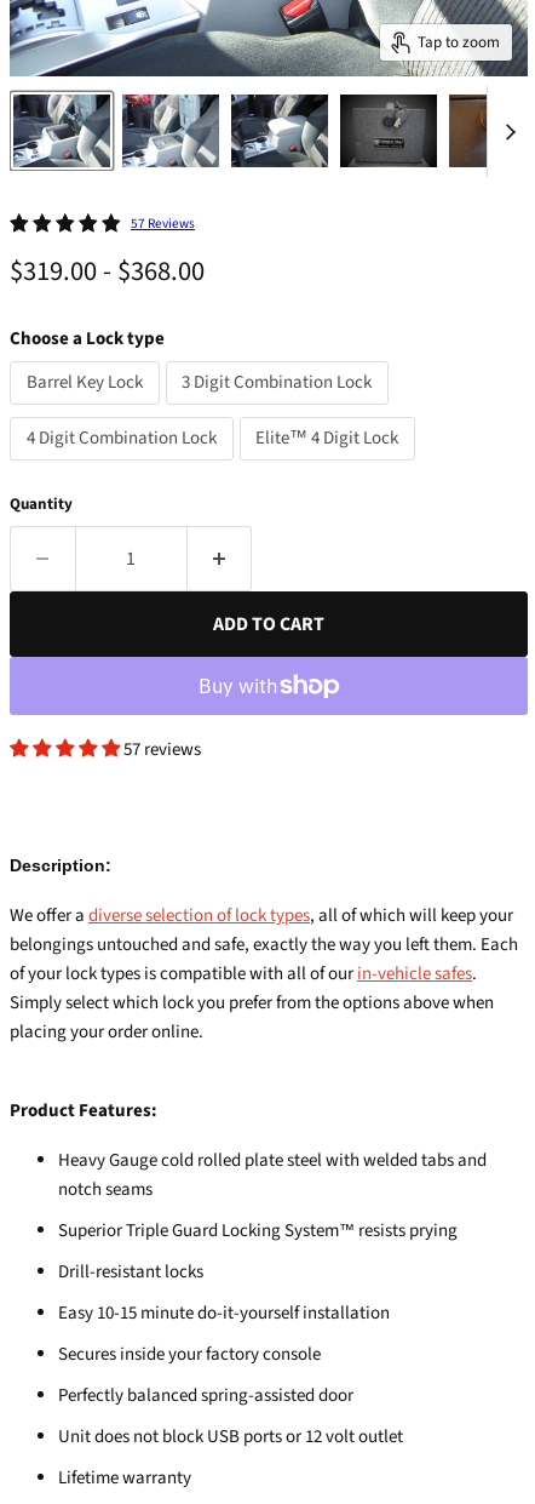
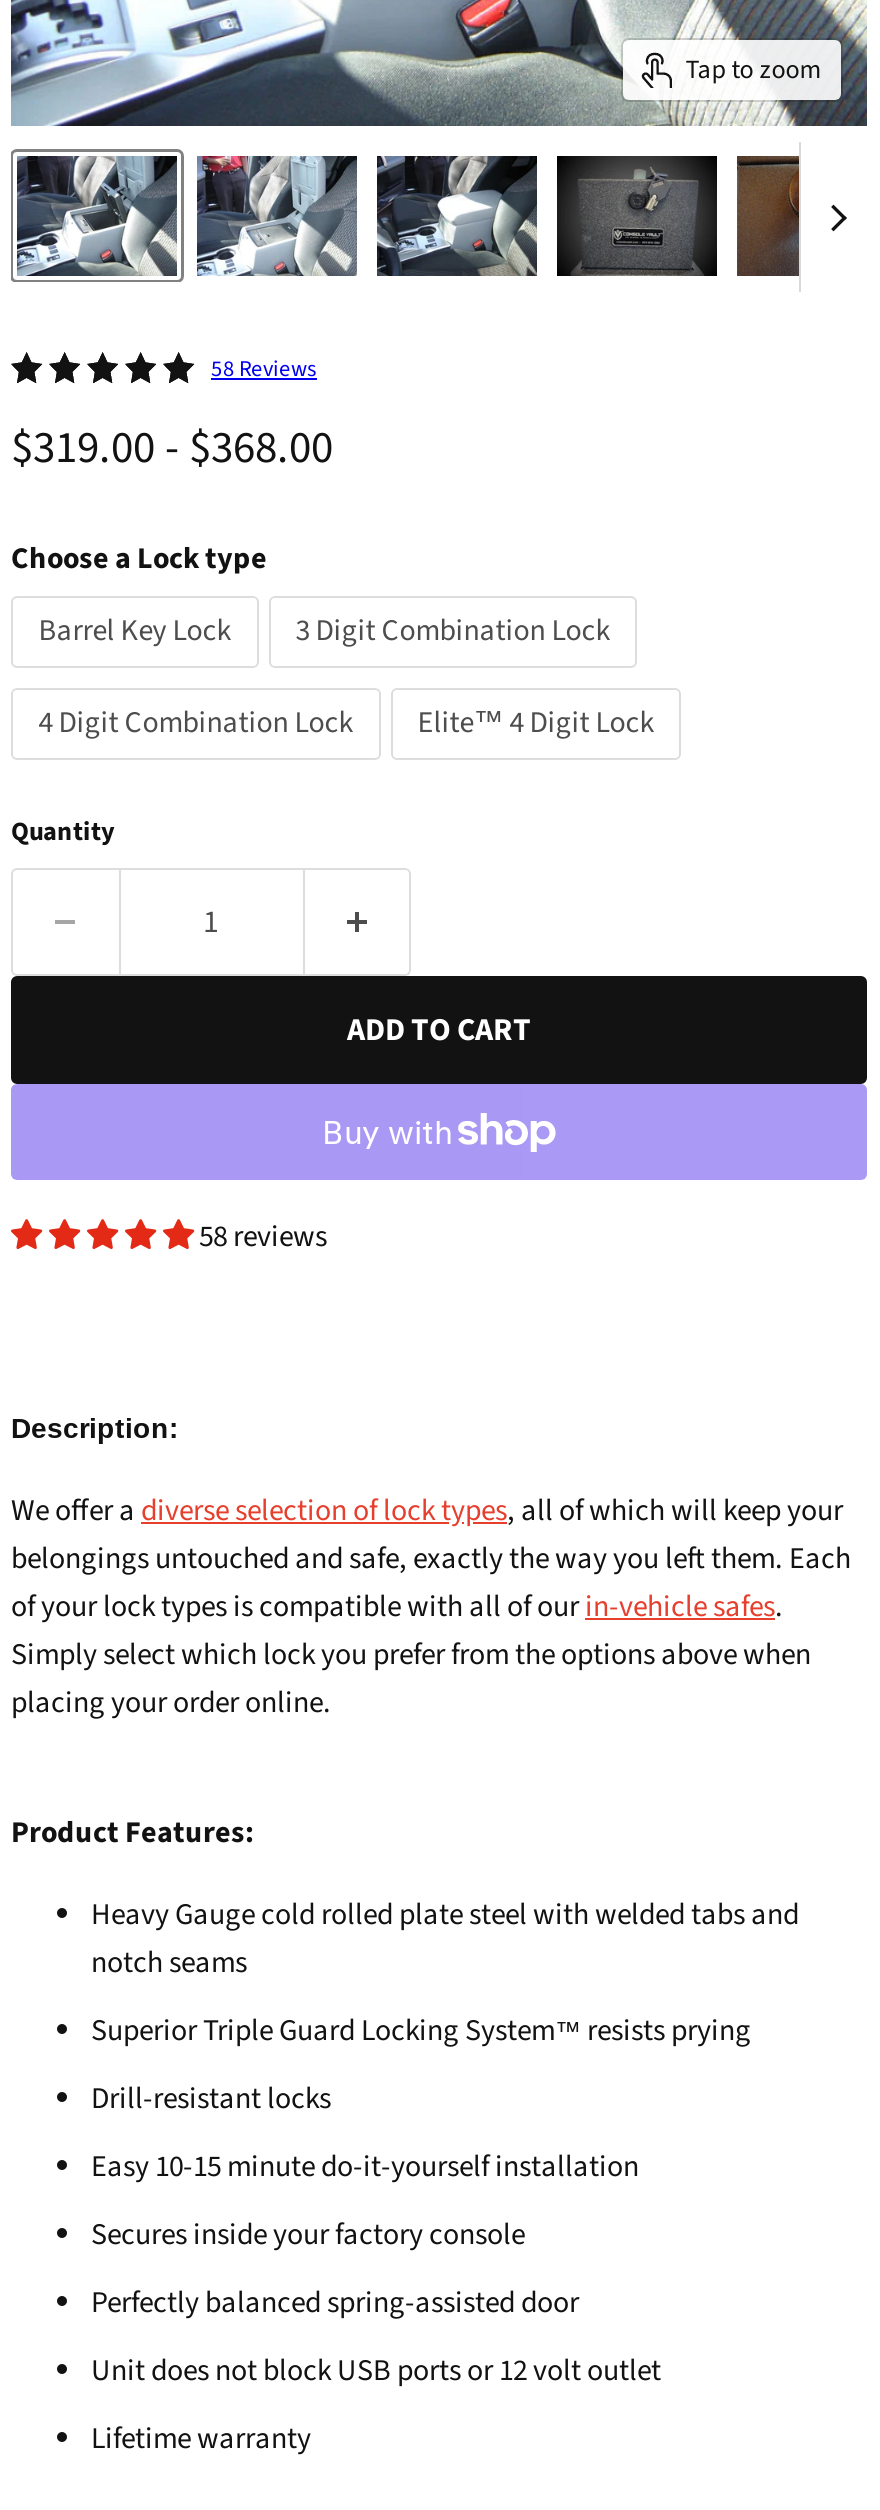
[131,213,195,234] 57 Reviews -> [211,352,317,386] 58 Reviews
[123,736,201,762] 57 reviews -> [199,1215,327,1257] 58 reviews

